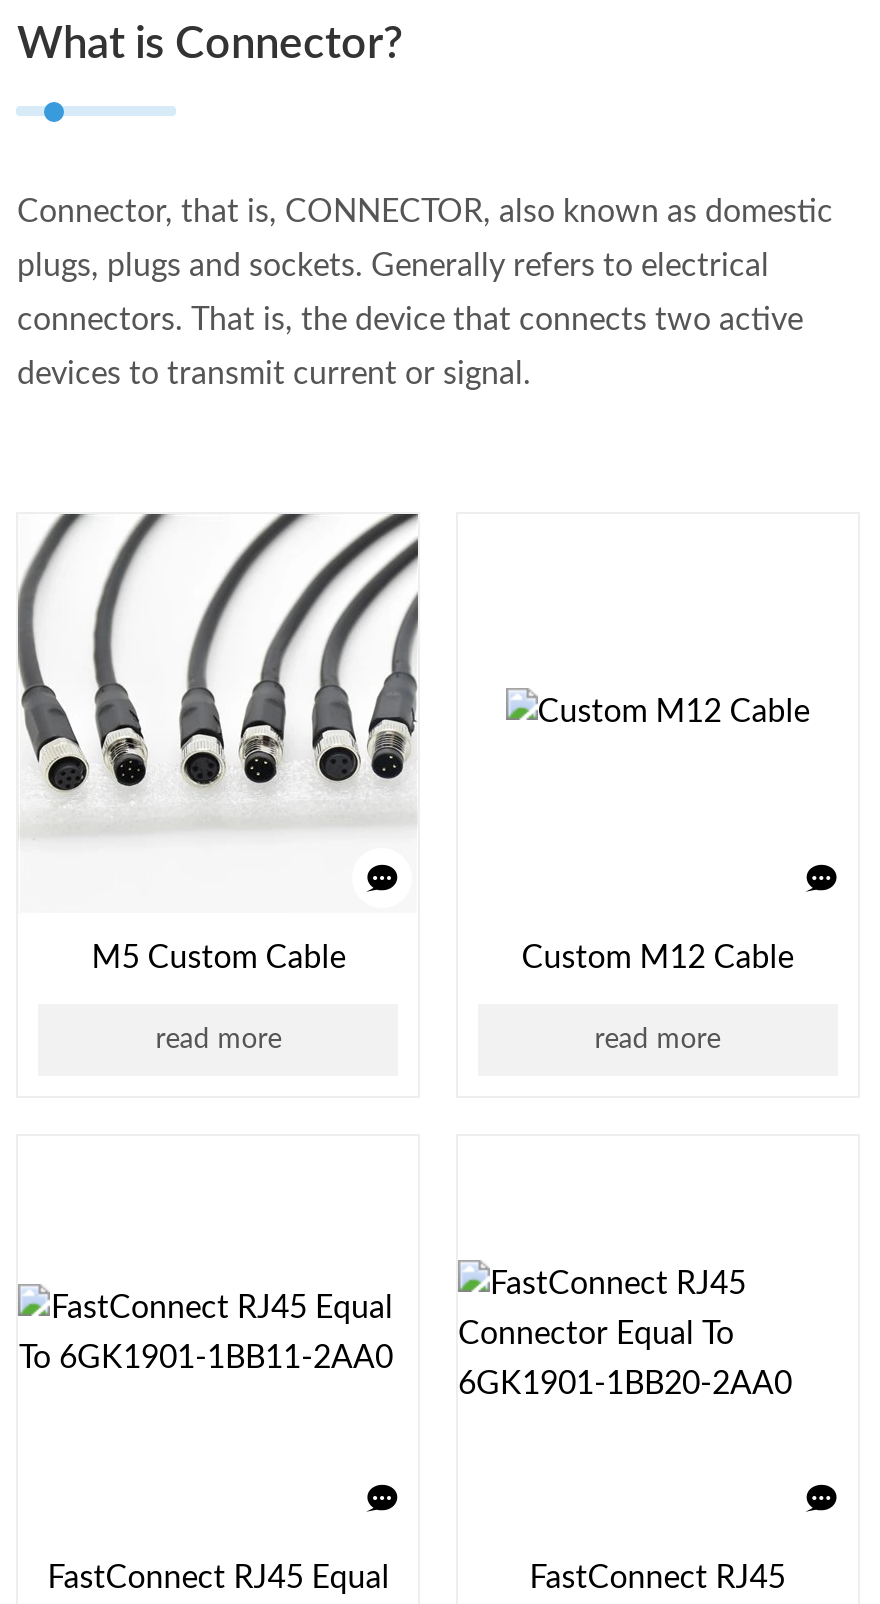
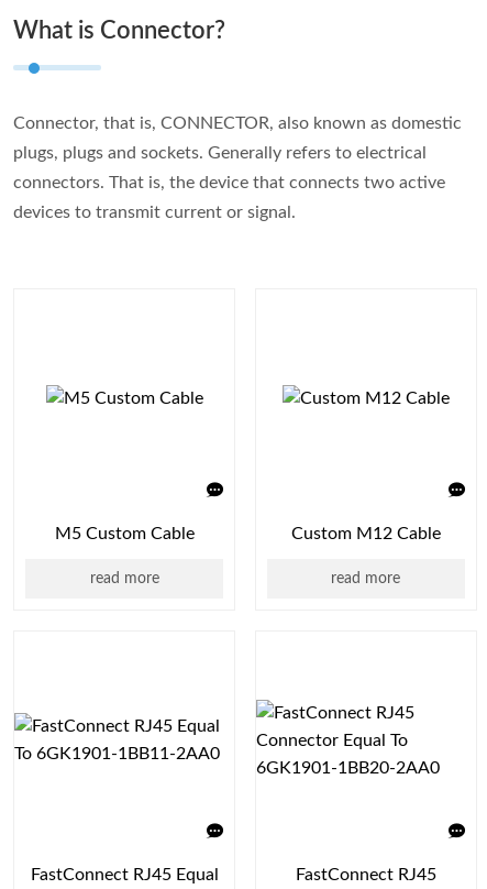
[16,512,420,842] [image] -> none

